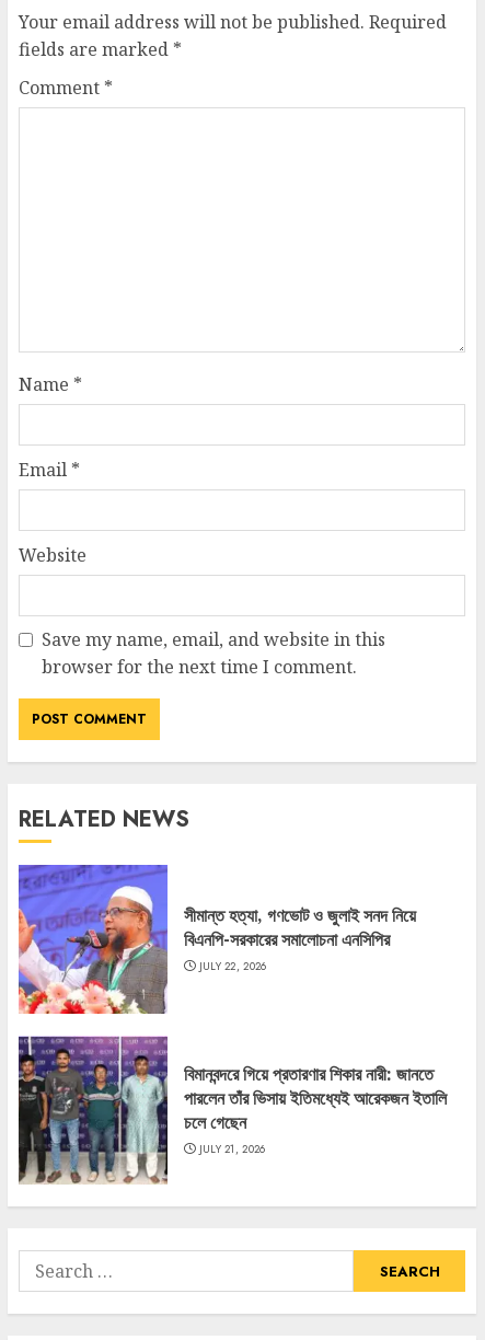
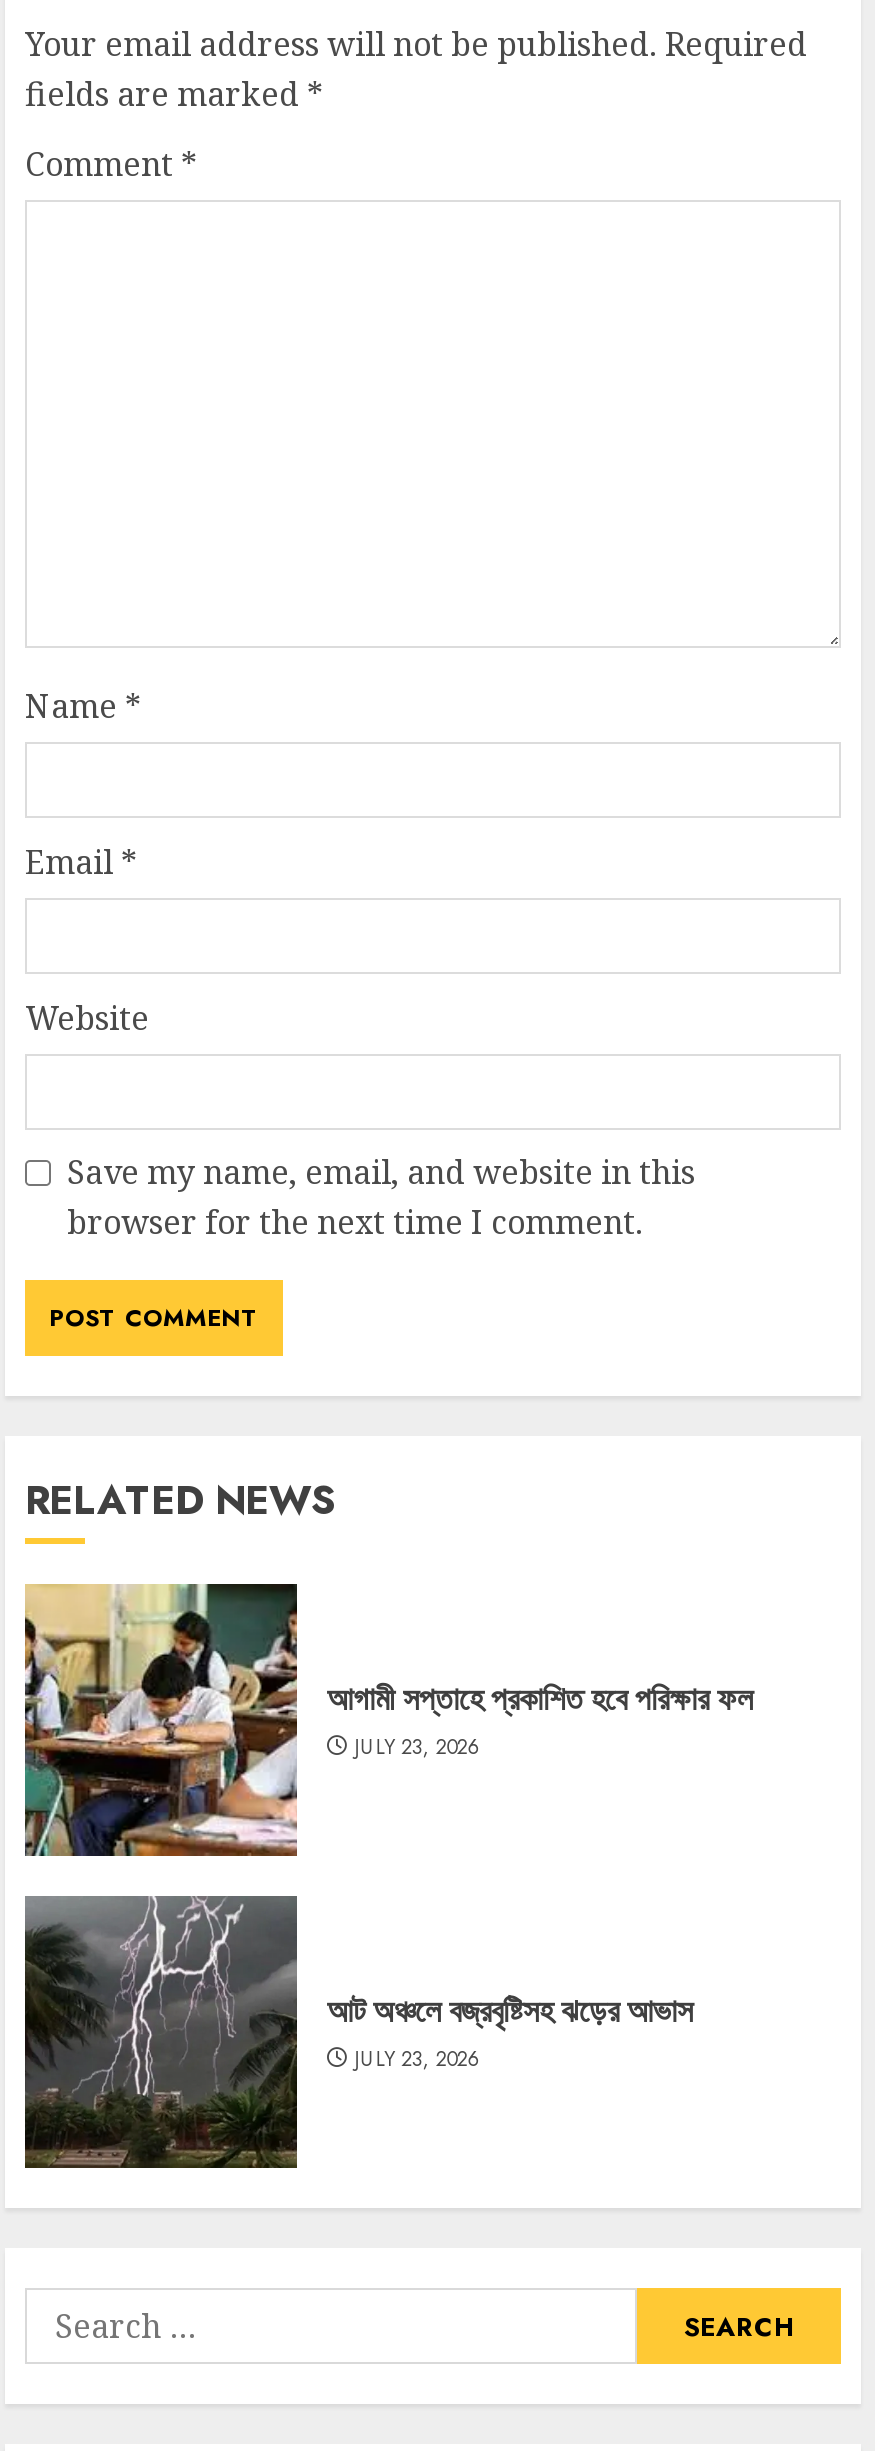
[18,864,416,1015] [image] | সীমান্ত হত্যা, গণভোট ও জুলাই সনদ নিয়ে | বিএনপি-সরকারের সমালোচনা এনসিপির | JULY 22, 2026 -> [23,1582,753,1858] [image] | আগামী সপ্তাহে প্রকাশিত হবে পরিক্ষার ফল | JULY 23, 2026
[18,1036,447,1185] [image] | বিমানবন্দরে গিয়ে প্রতারণার শিকার নারী: জানতে | পারলেন তাঁর ভিসায় ইতিমধ্যেই আরেকজন ইতালি | চলে গেছেন | JULY 21, 2026 -> [25,1894,693,2170] [image] | আট অঞ্চলে বজ্রবৃষ্টিসহ ঝড়ের আভাস | JULY 23, 2026

